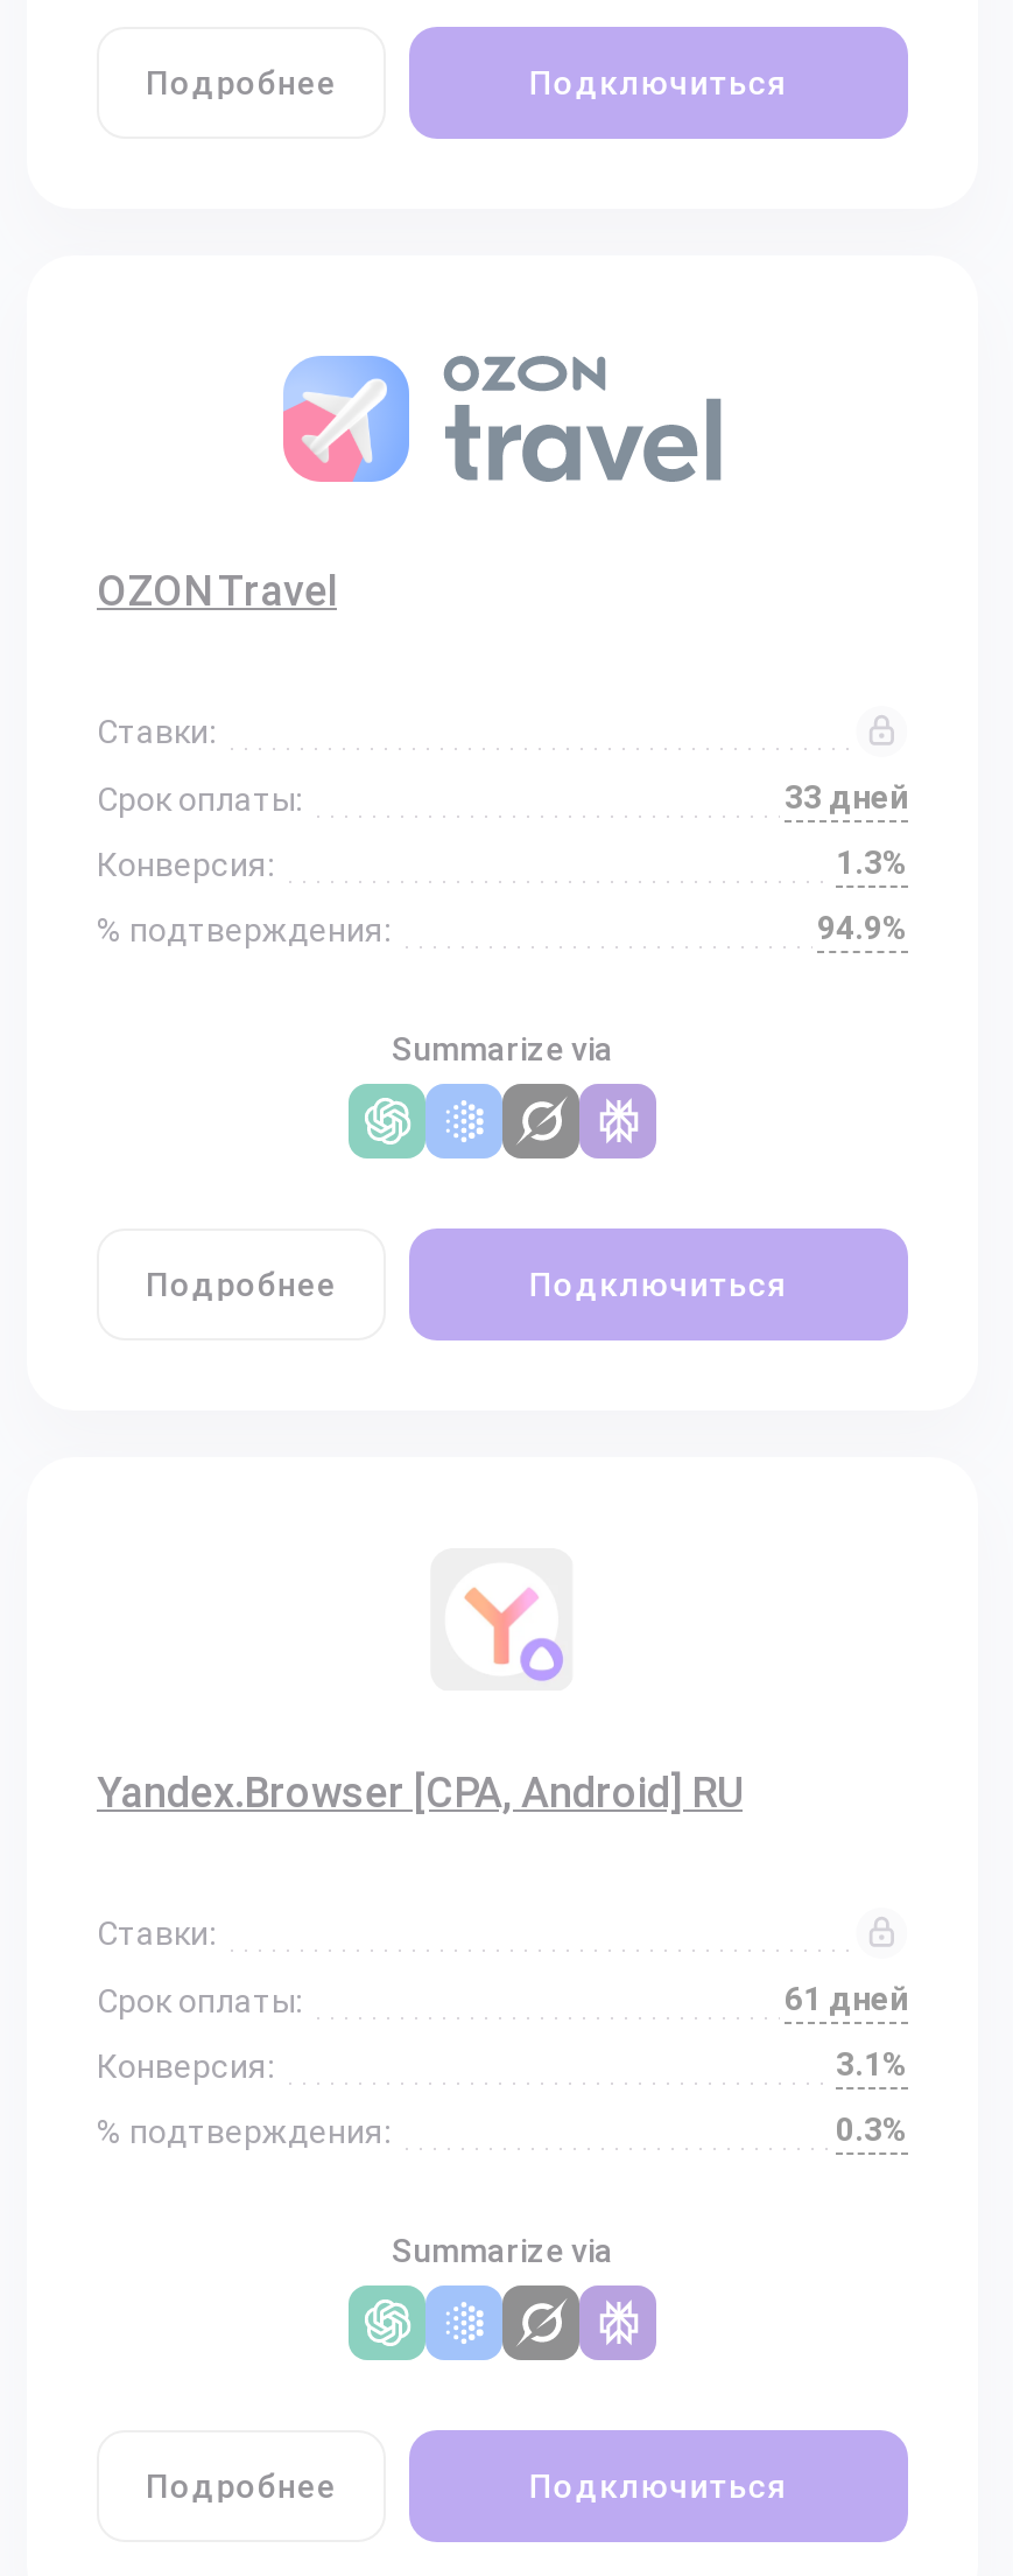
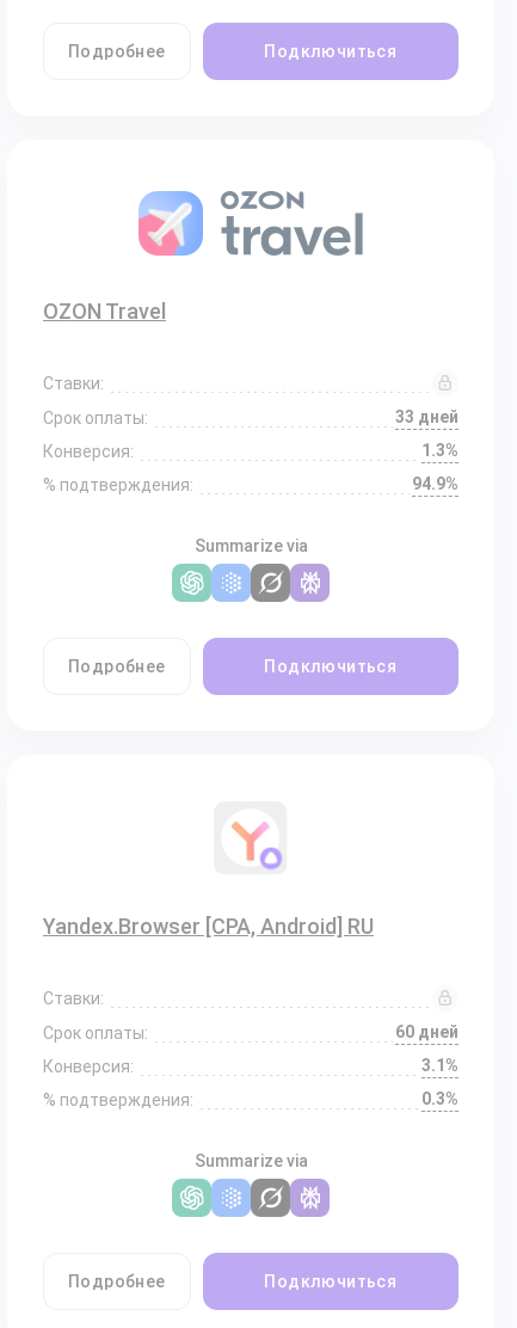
[785,1980,908,2017] 61 дней -> [395,1022,458,1041] 60 дней

